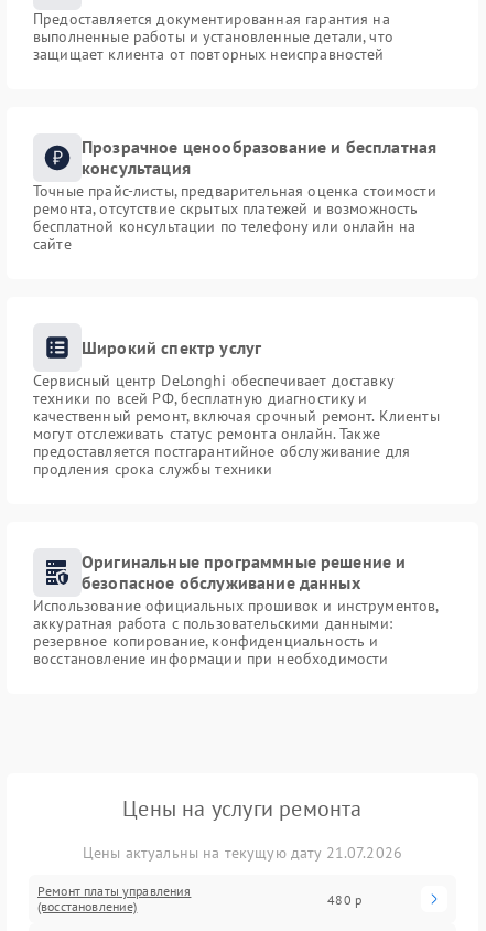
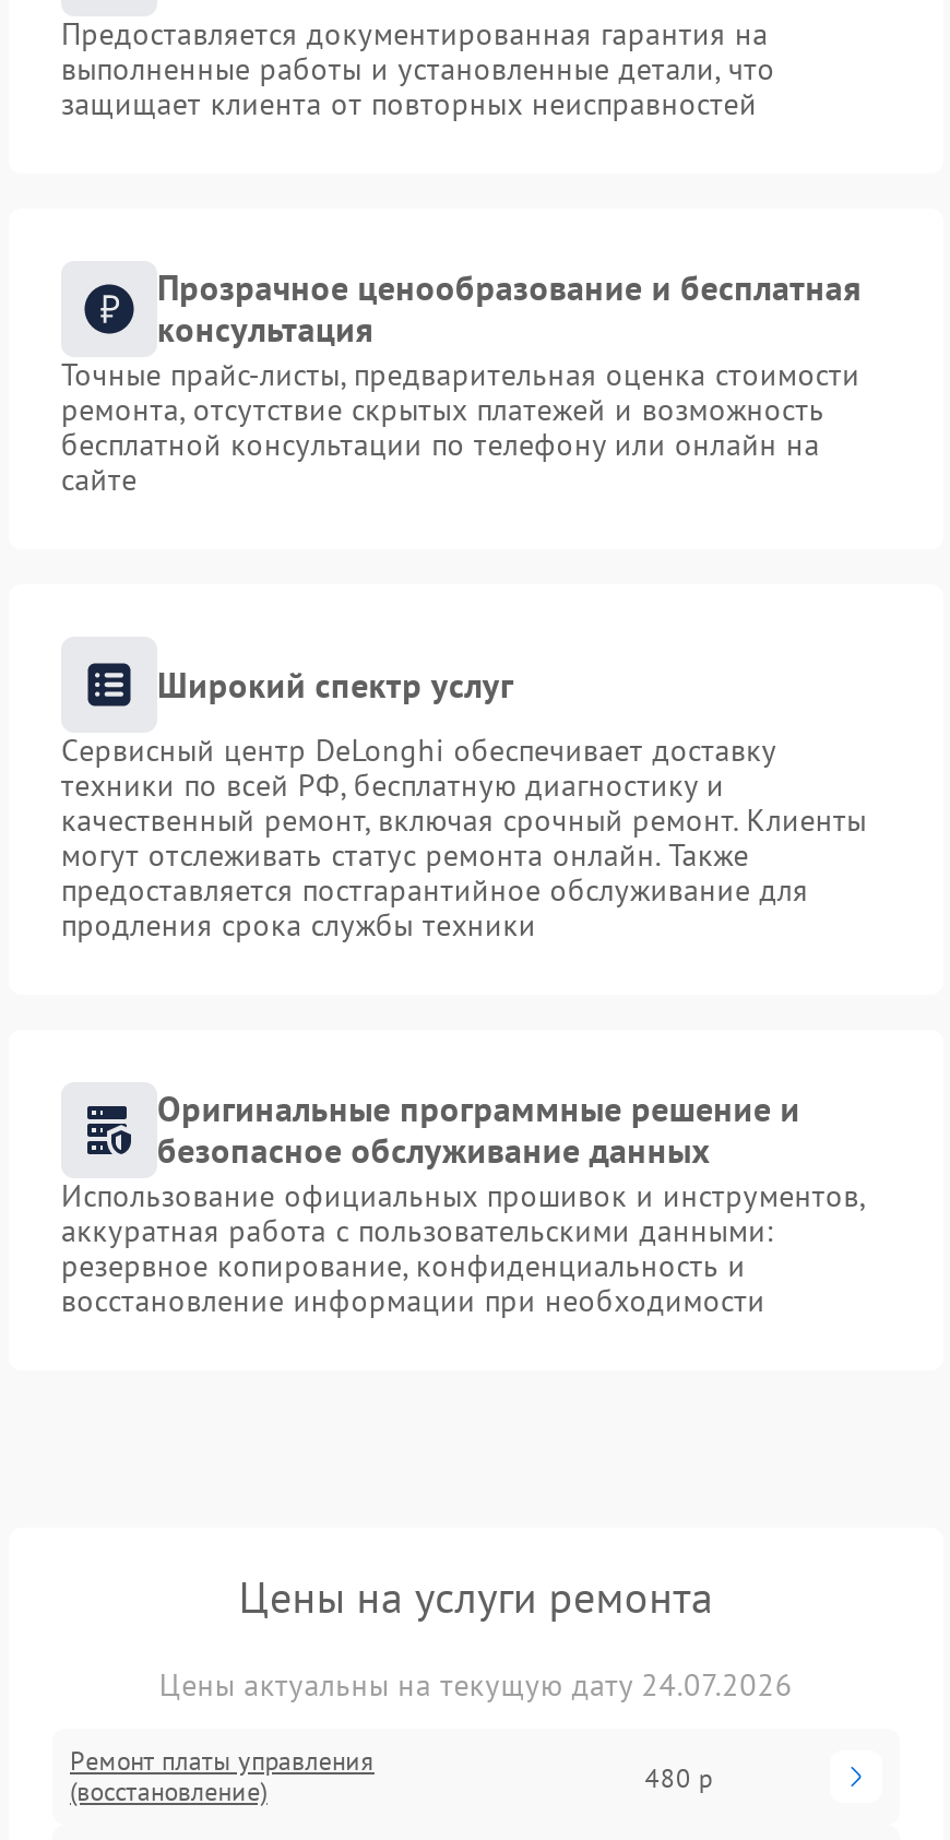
[83,843,402,863] Цены актуальны на текущую дату 21.07.2026 -> [159,1665,793,1705] Цены актуальны на текущую дату 24.07.2026

